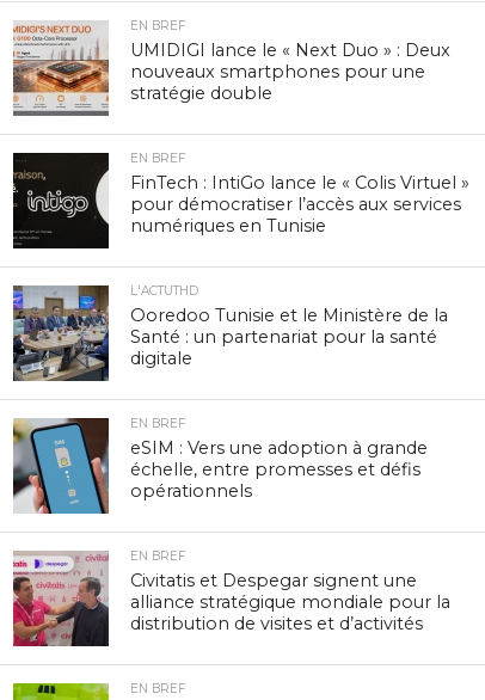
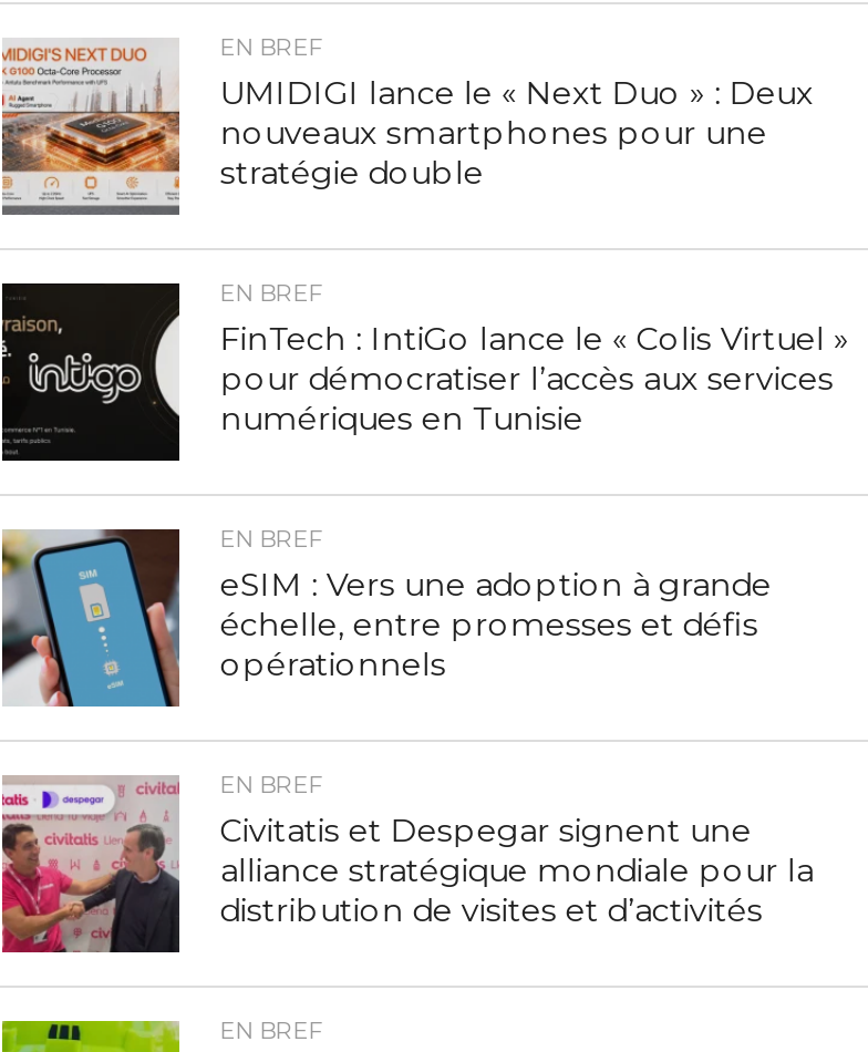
[12,283,448,382] [image] | L'ACTUTHD | Ooredoo Tunisie et le Ministère de la | Santé : un partenariat pour la santé | digitale -> none

